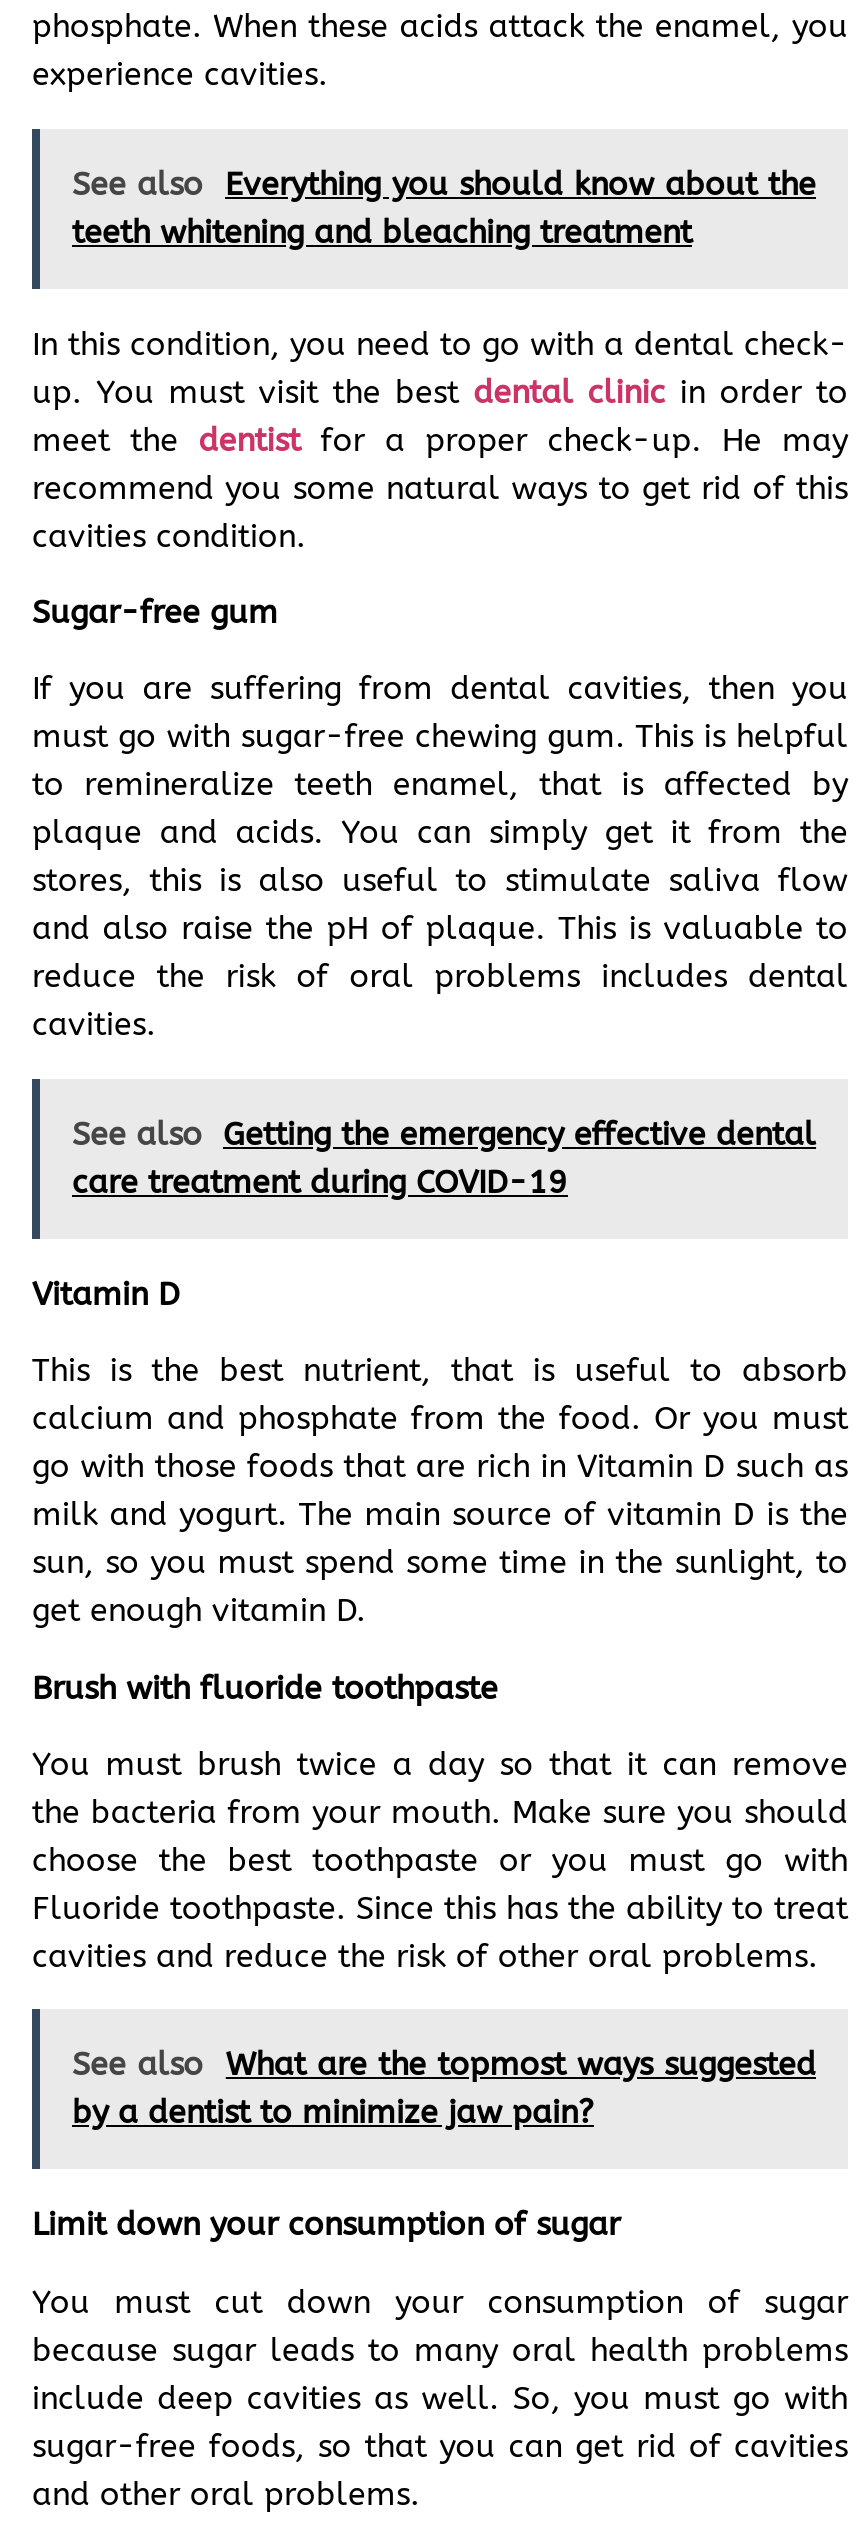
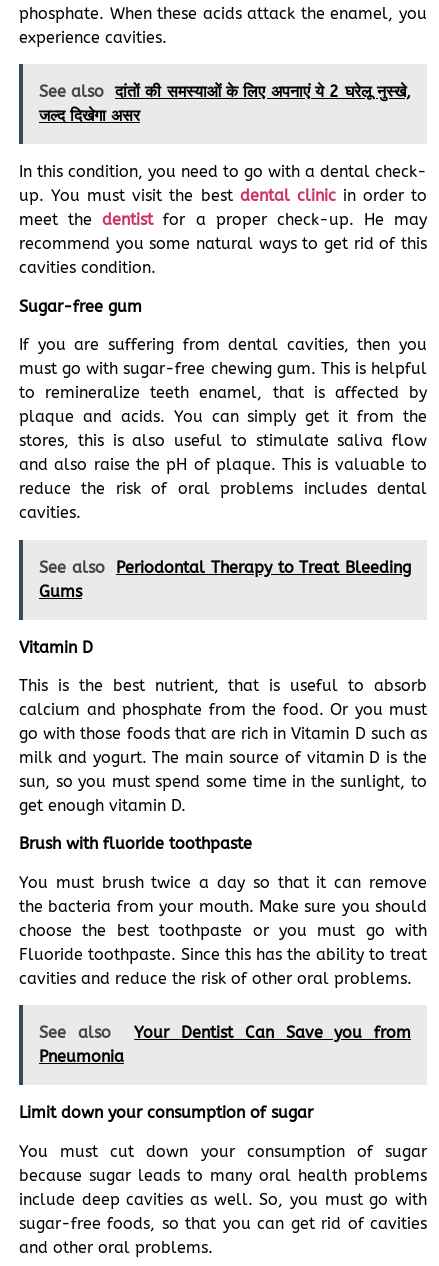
[72,165,816,251] See also Everything you should know about the | teeth whitening and bleaching treatment -> [39,82,411,125] See also दांतों की समस्याओं के लिए अपनाएं ये 2 घरेलू नुस्खे, | जल्द दिखेगा असर
[72,1115,816,1201] See also Getting the emergency effective dental | care treatment during COVID-19 -> [39,557,411,600] See also | Periodontal Therapy to Treat Bleeding | Gums
[72,2046,816,2132] See also What are the topmost ways suggested | by a dentist to minimize jaw pain? -> [39,1023,411,1066] See also | Your Dentist Can Save you from | Pneumonia

